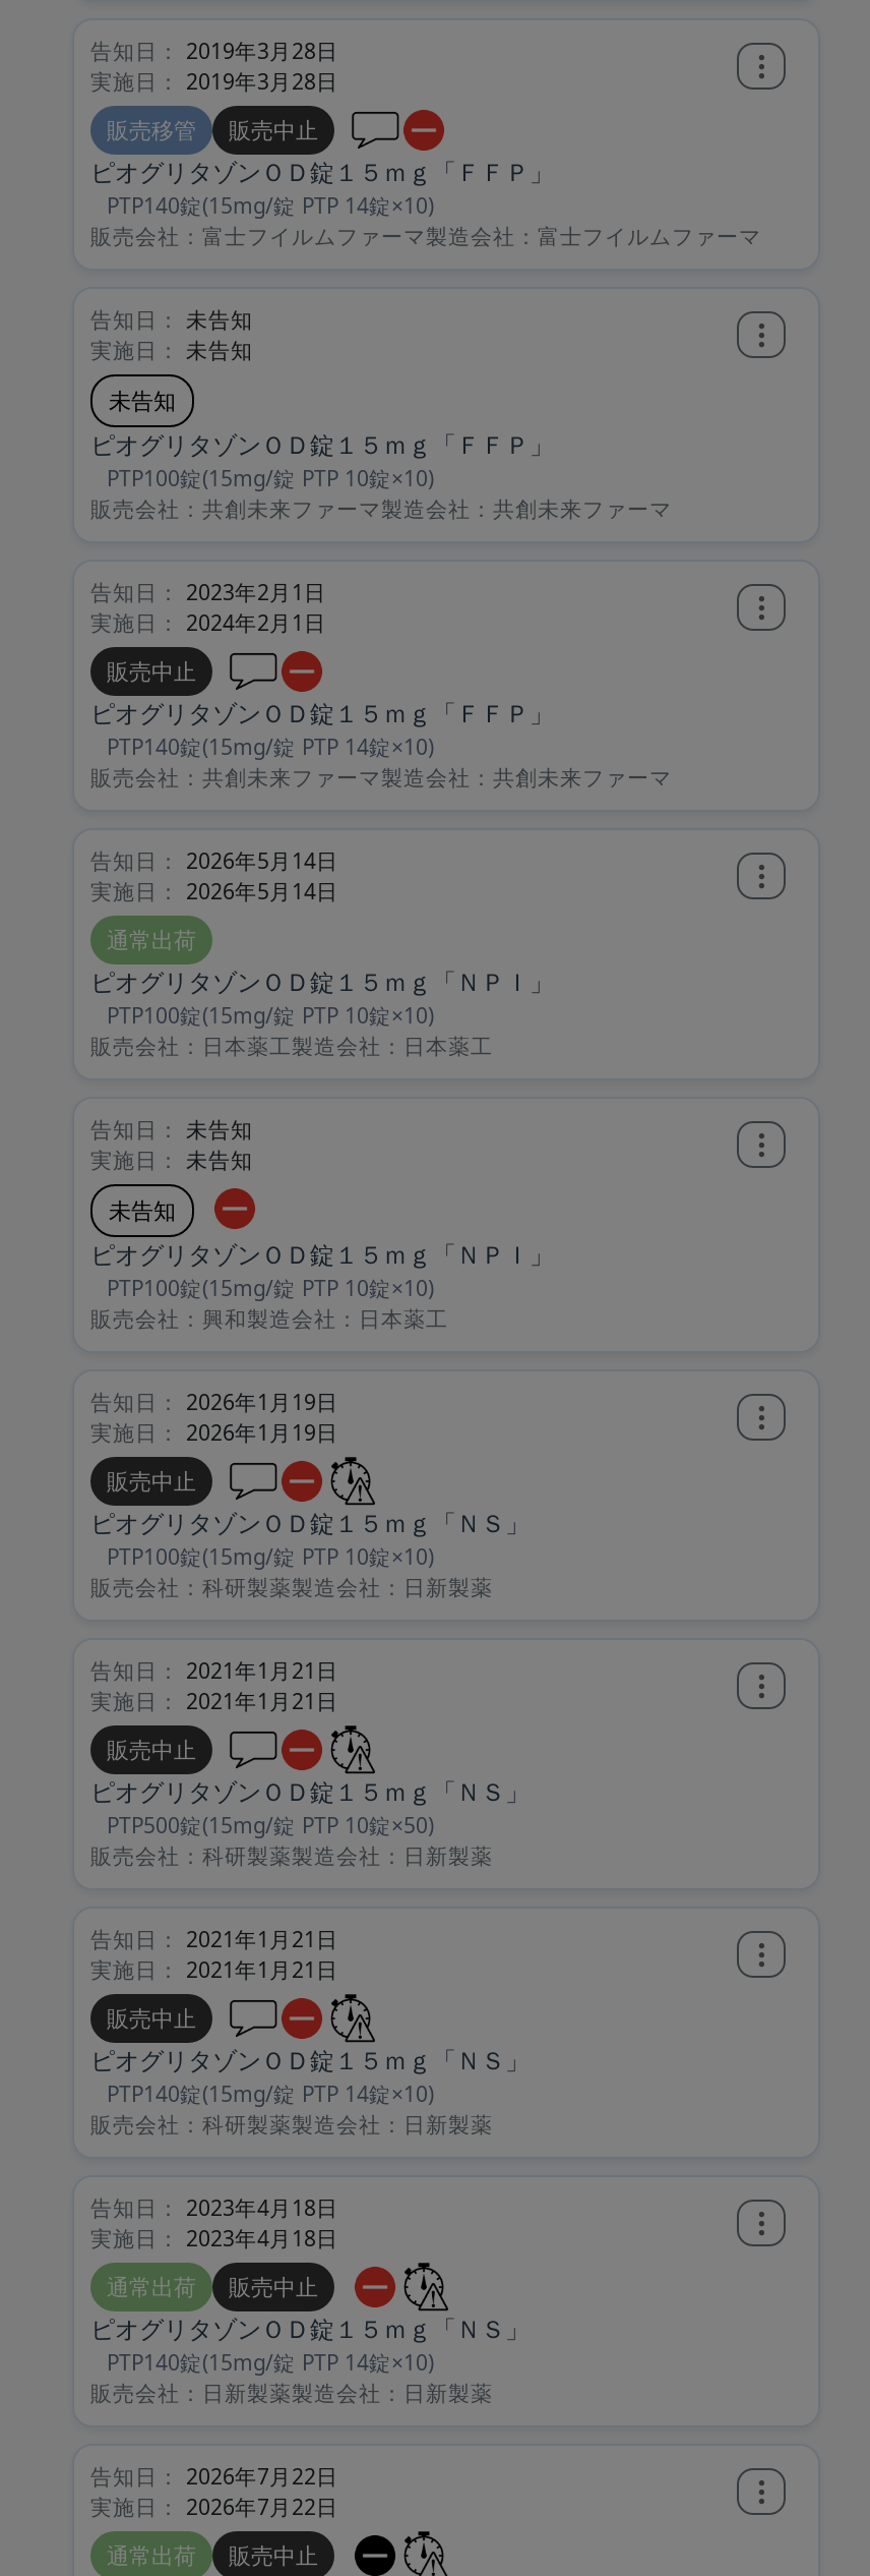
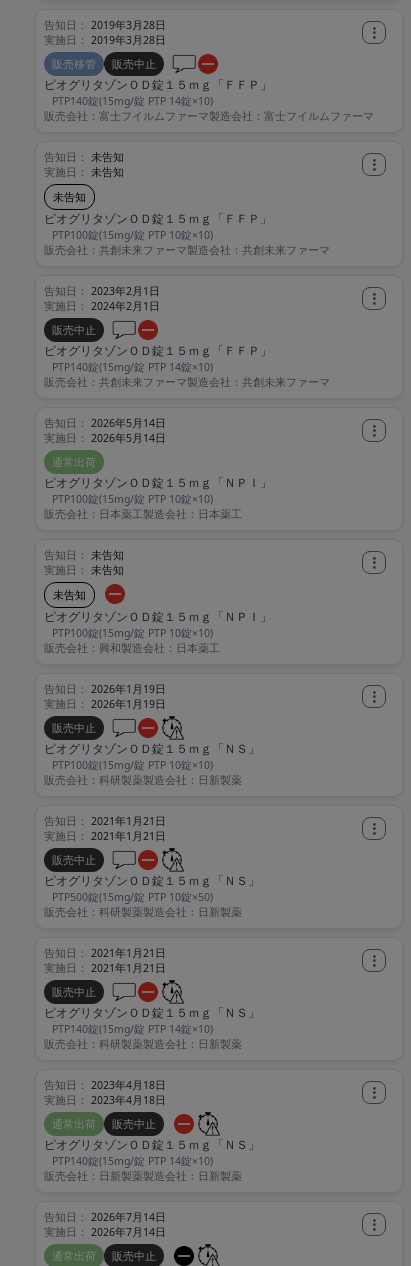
[90,2462,338,2490] 告知日： 2026年7月22日 -> [44,1210,166,1224] 告知日： 2026年7月14日
[90,2492,338,2521] 実施日： 2026年7月22日 -> [44,1225,166,1239] 実施日： 2026年7月14日

